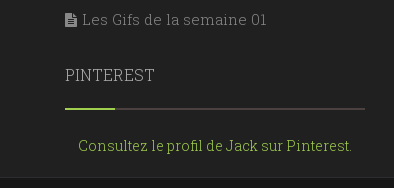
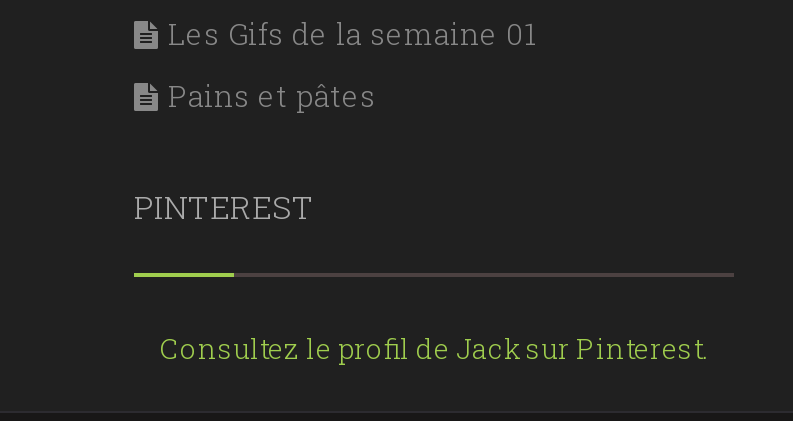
none -> [168,74,376,114] Pains et pâtes

